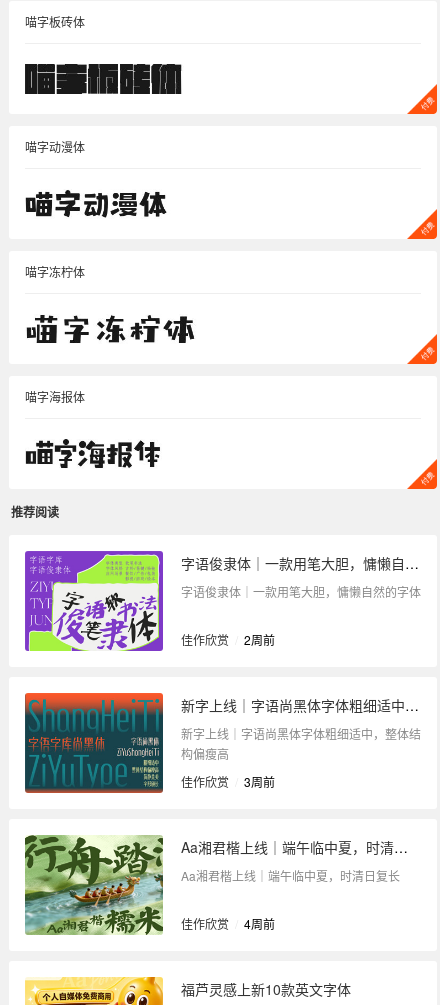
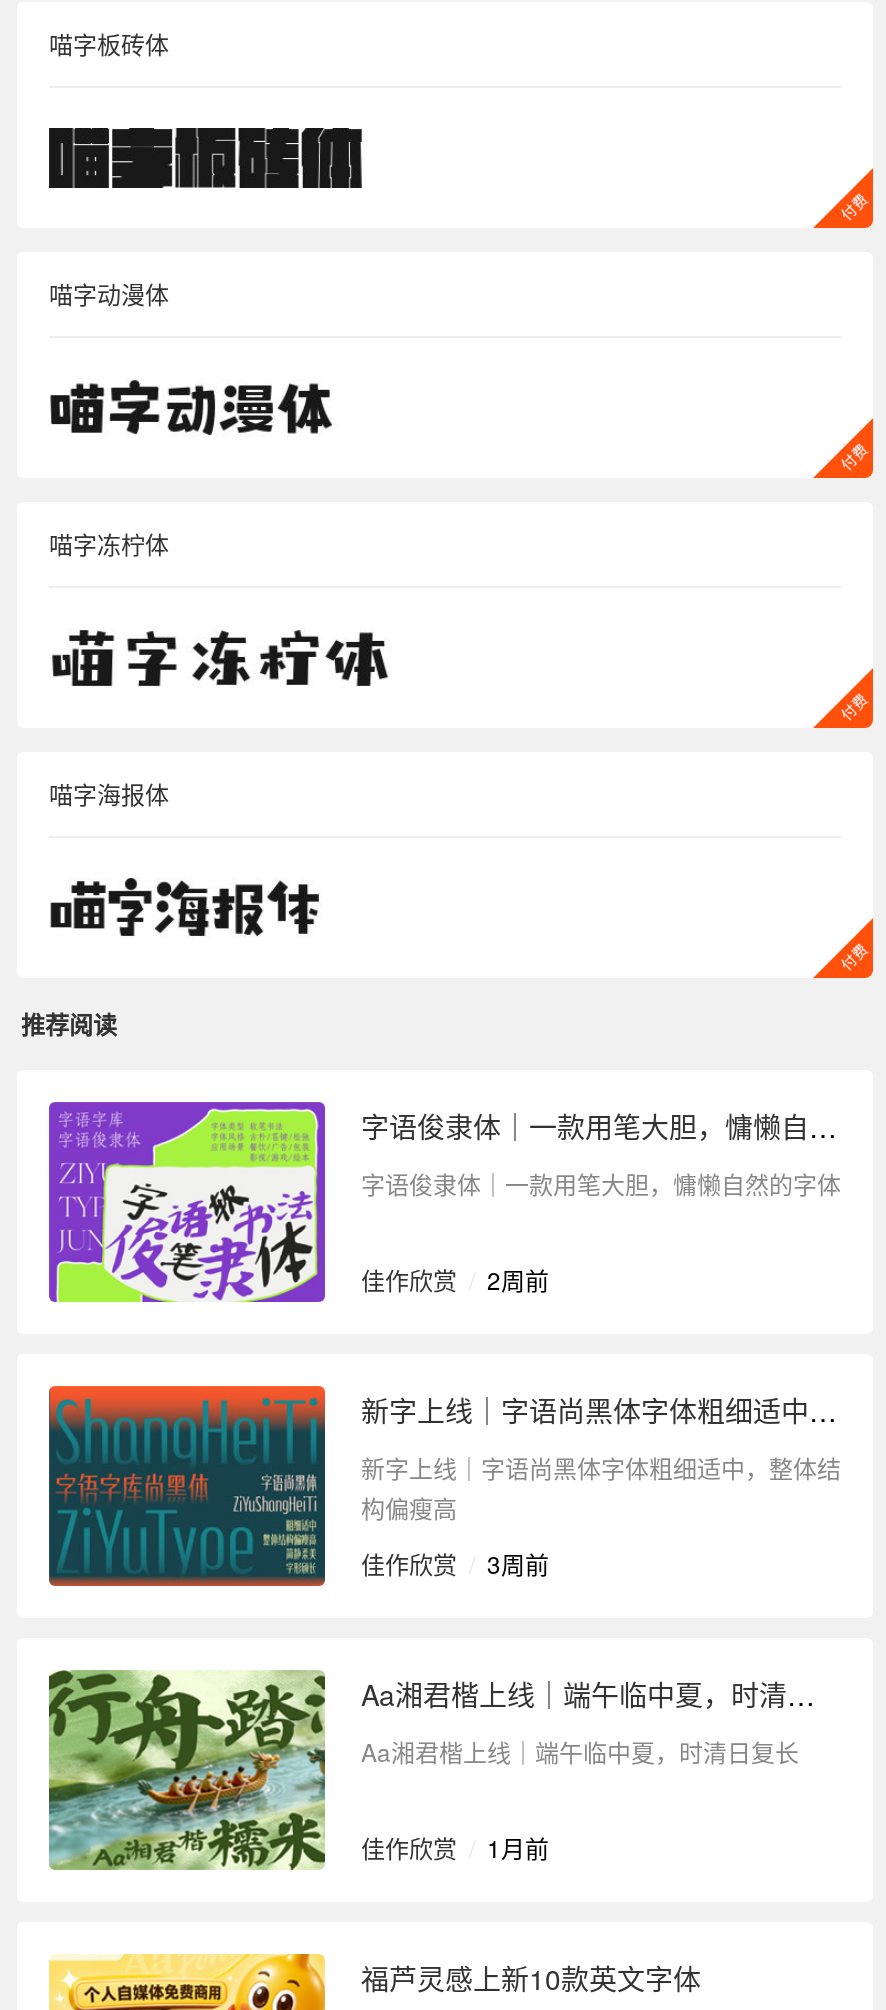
[181,915,275,932] 佳作欣赏 / 4周前 -> [361,1830,549,1864] 佳作欣赏 / 1月前

